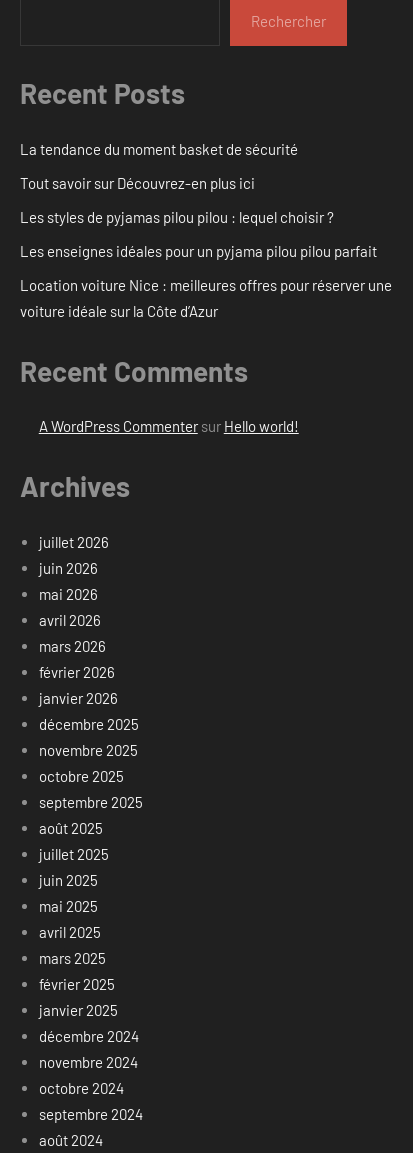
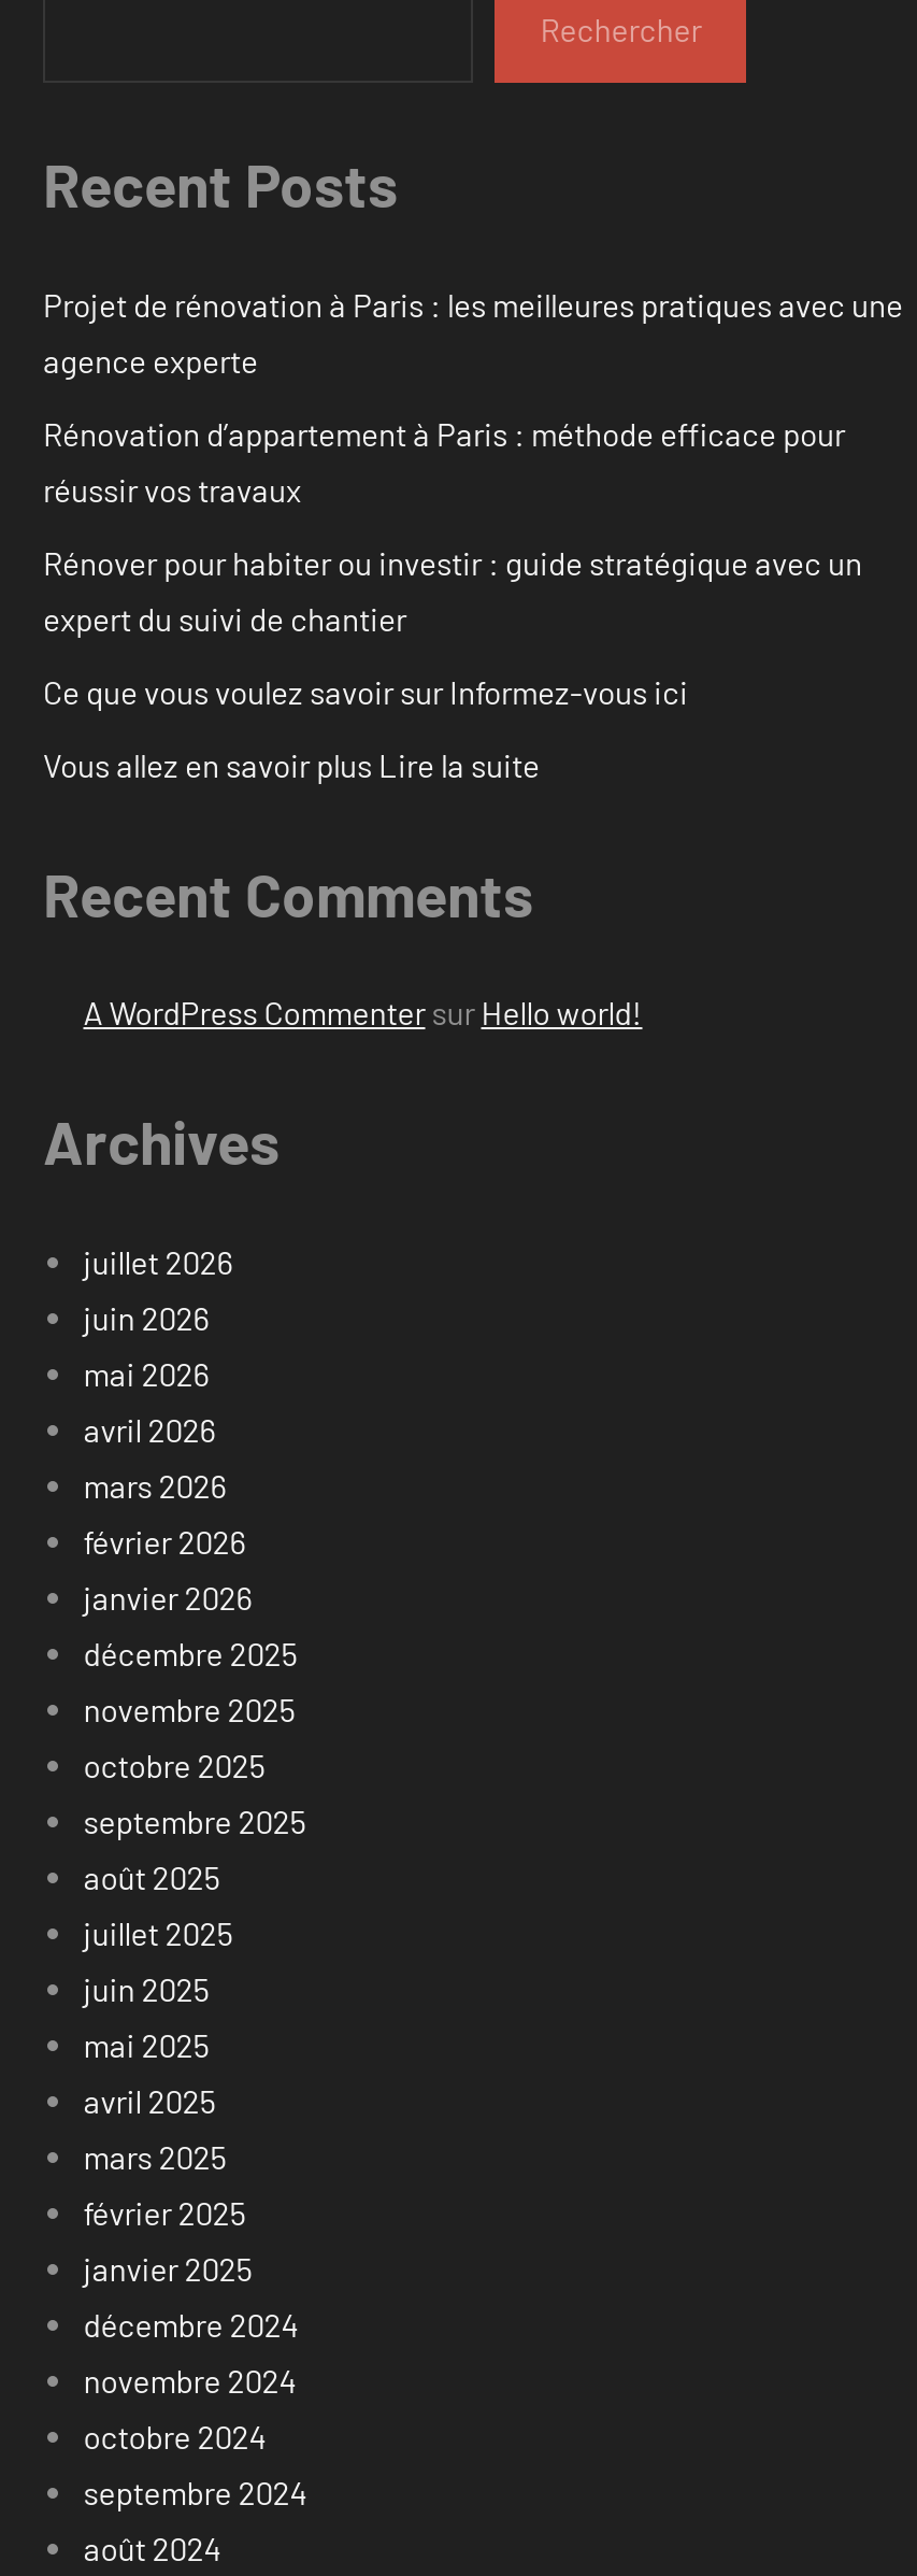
[20,140,298,158] La tendance du moment basket de sécurité -> [43,285,903,379] Projet de rénovation à Paris : les meilleures pratiques avec une | agence experte
[20,174,255,192] Tout savoir sur Découvrez-en plus ici -> [43,414,845,508] Rénovation d’appartement à Paris : méthode efficace pour | réussir vos travaux
[20,208,334,226] Les styles de pyjamas pilou pilou : lequel choisir ? -> [43,543,862,637] Rénover pour habiter ou investir : guide stratégique avec un | expert du suivi de chantier
[20,242,377,260] Les enseignes idéales pour un pyjama pilou pilou parfait -> [43,672,688,711] Ce que vous voulez savoir sur Informez-vous ici
[20,276,392,320] Location voiture Nice : meilleures offres pour réserver une | voiture idéale sur la Côte d’Azur -> [43,745,540,784] Vous allez en savoir plus Lire la suite

